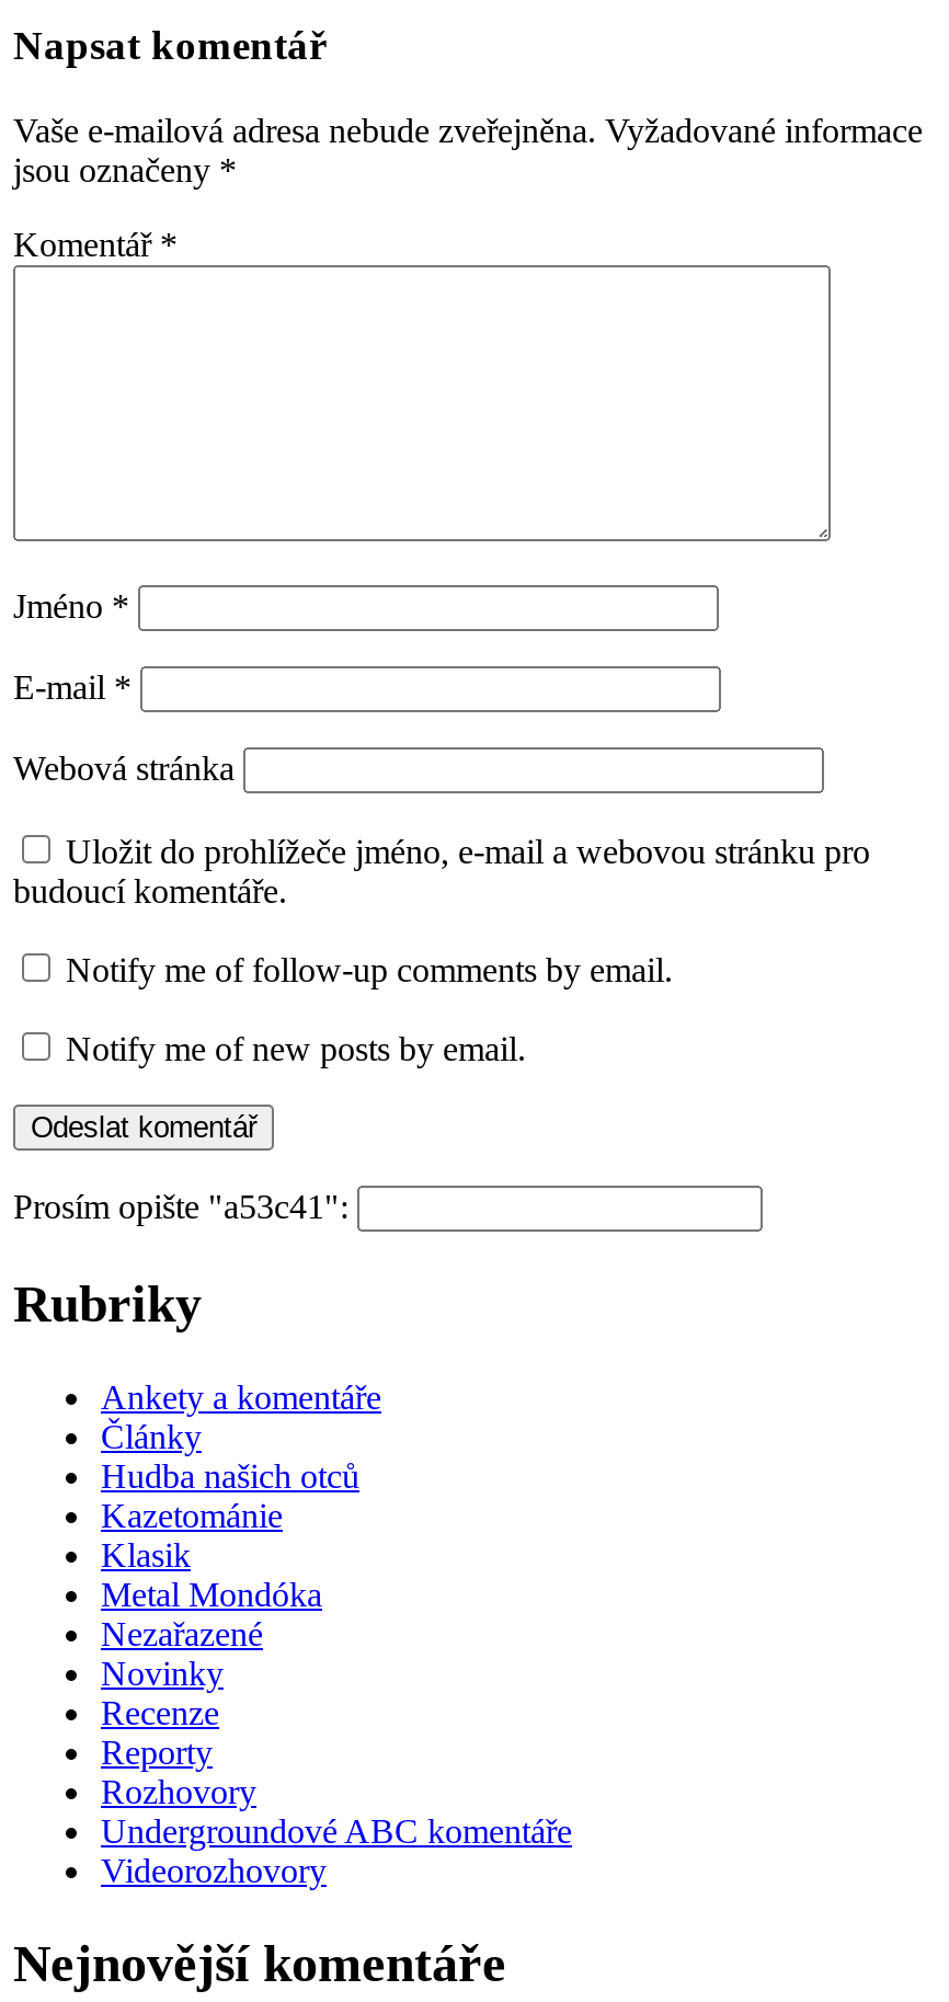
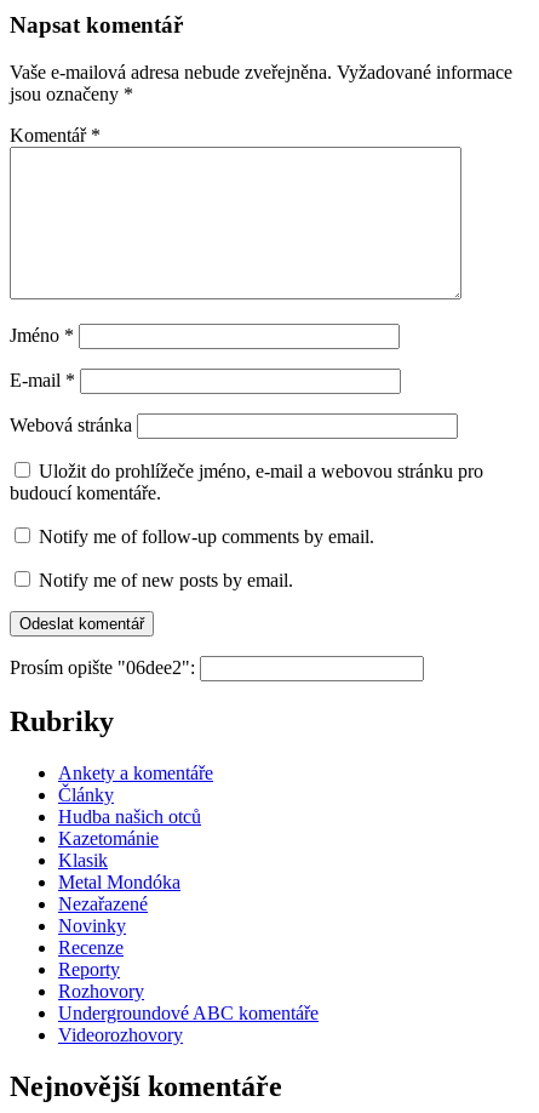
[13,1188,357,1225] Prosím opište "a53c41": -> [10,657,200,678] Prosím opište "06dee2":

